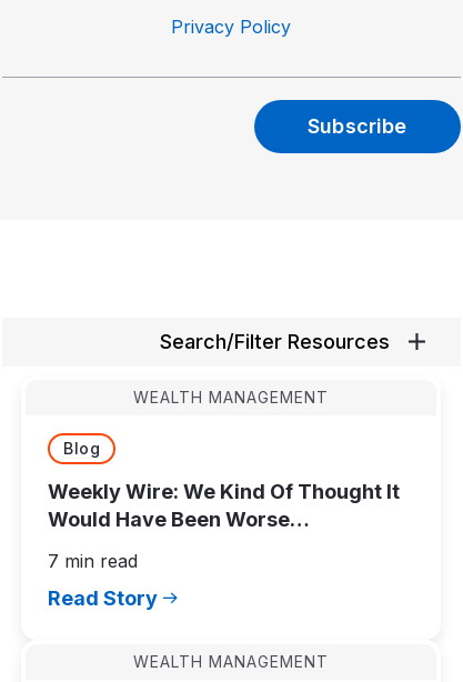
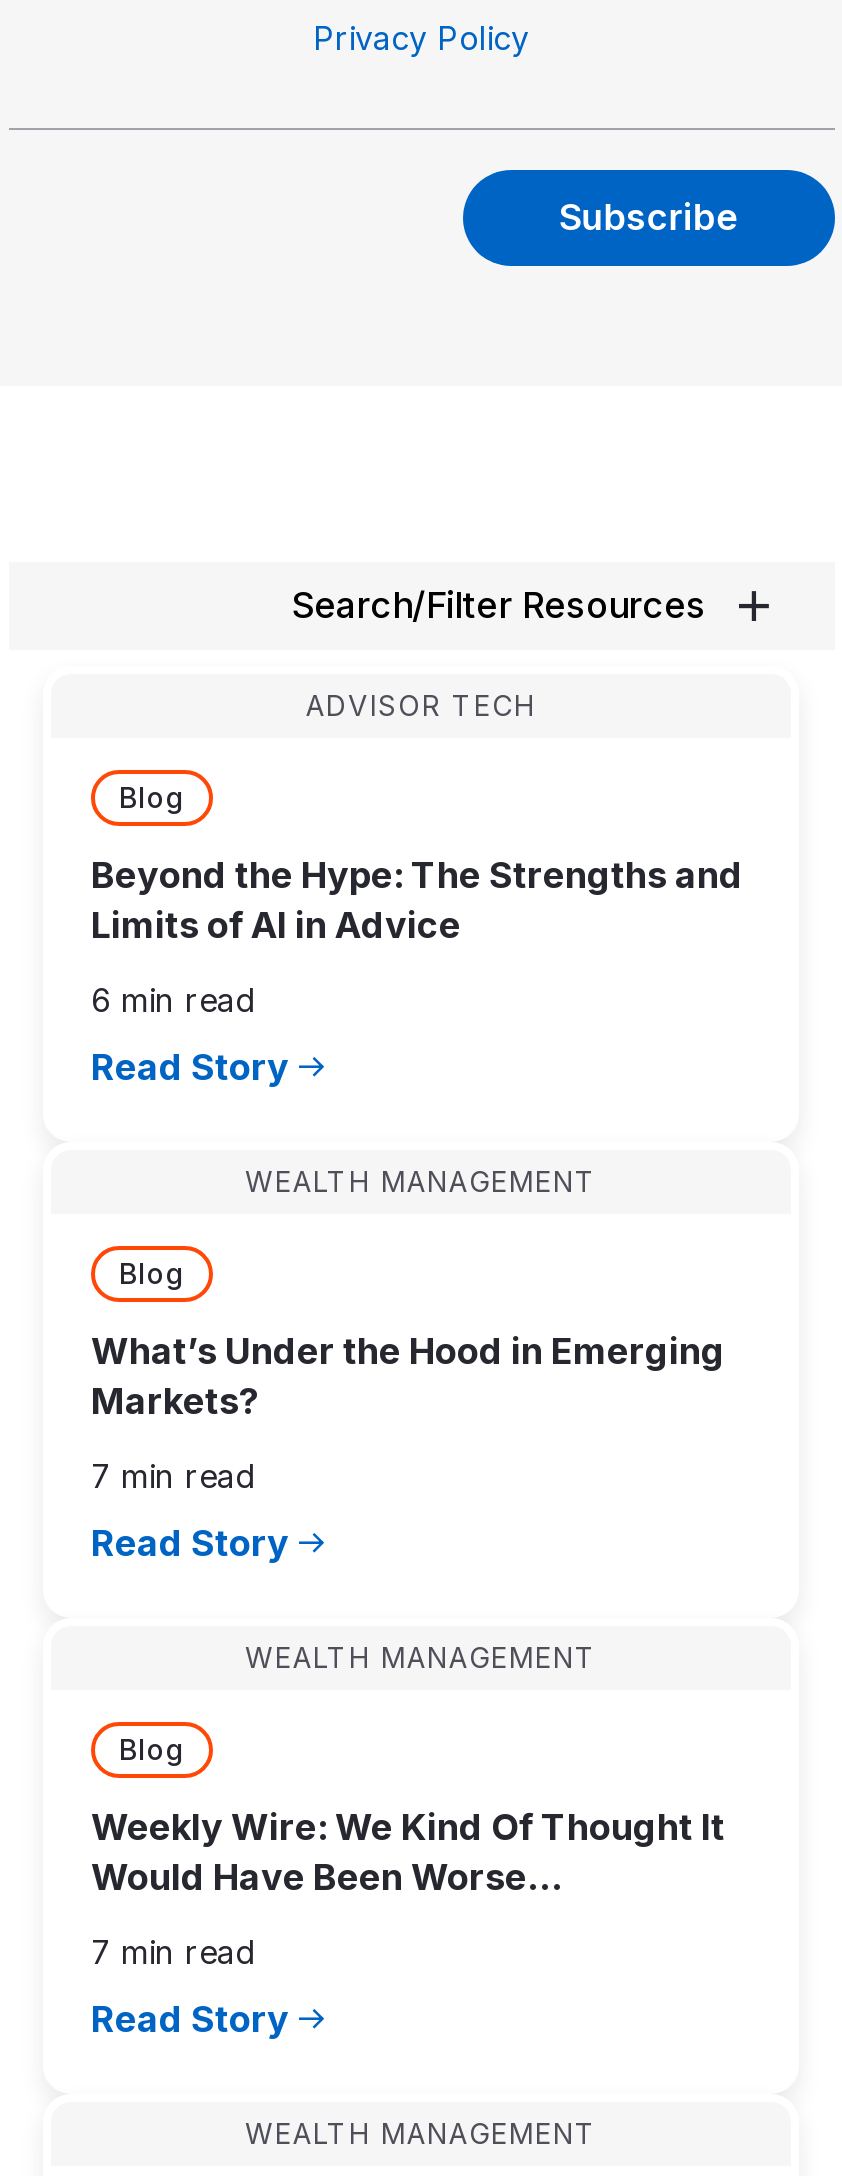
none -> [91,687,743,1563] ADVISOR TECH | Blog | Beyond the Hype: The Strengths and | Limits of AI in Advice | 6 min read | Read Story | WEALTH MANAGEMENT | Blog | What’s Under the Hood in Emerging | Markets? | 7 min read | Read Story

